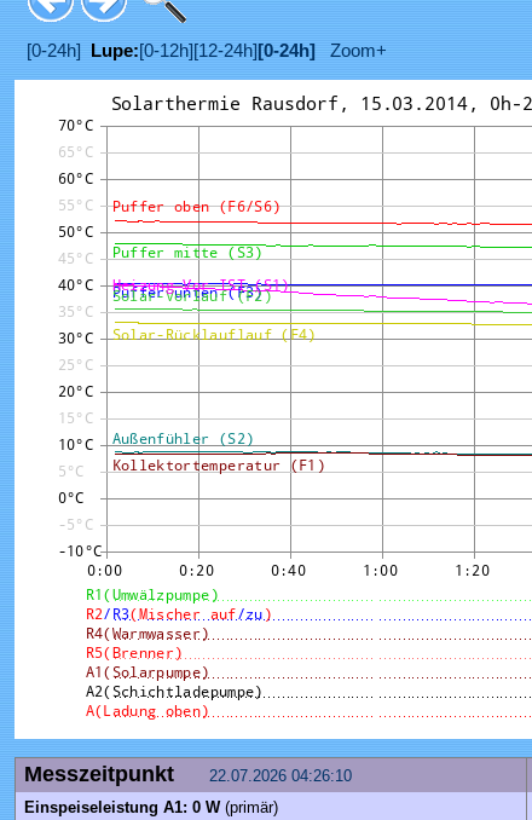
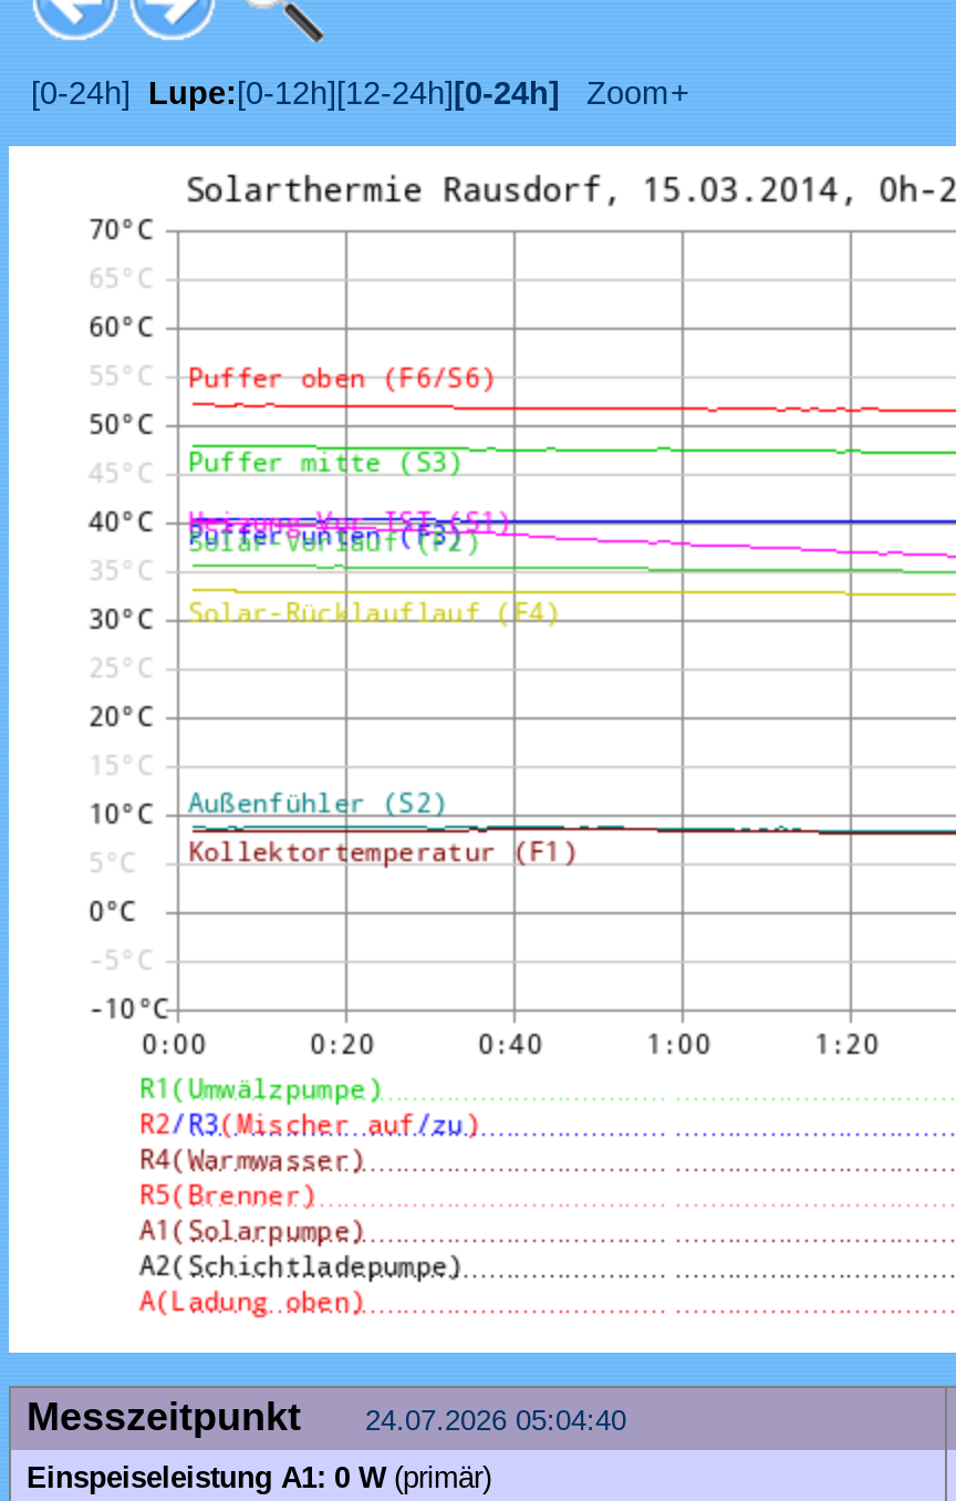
[24,761,357,786] Messzeitpunkt 22.07.2026 04:26:10 -> [27,1394,635,1438] Messzeitpunkt 24.07.2026 05:04:40

